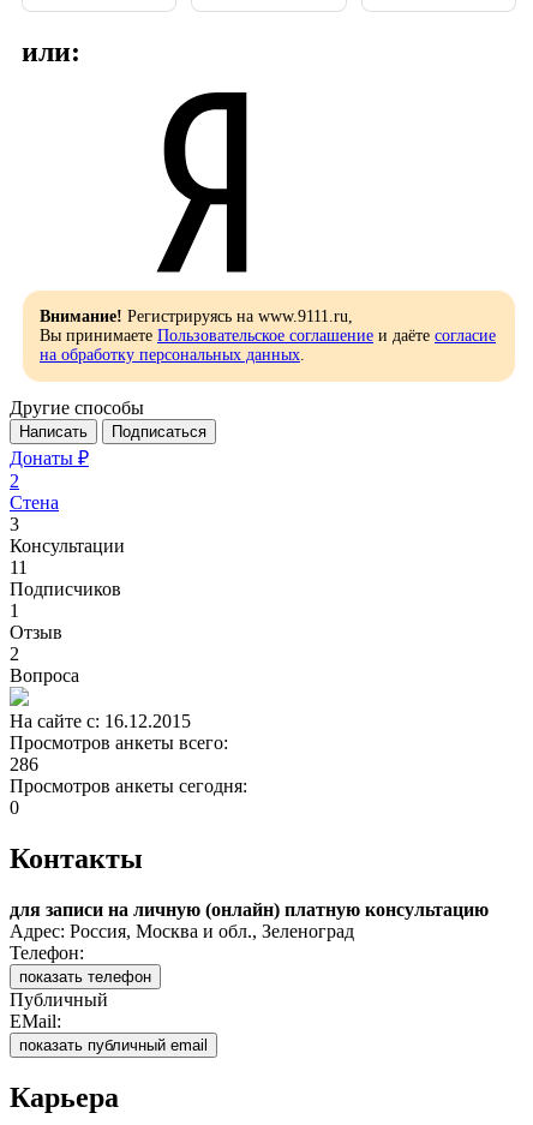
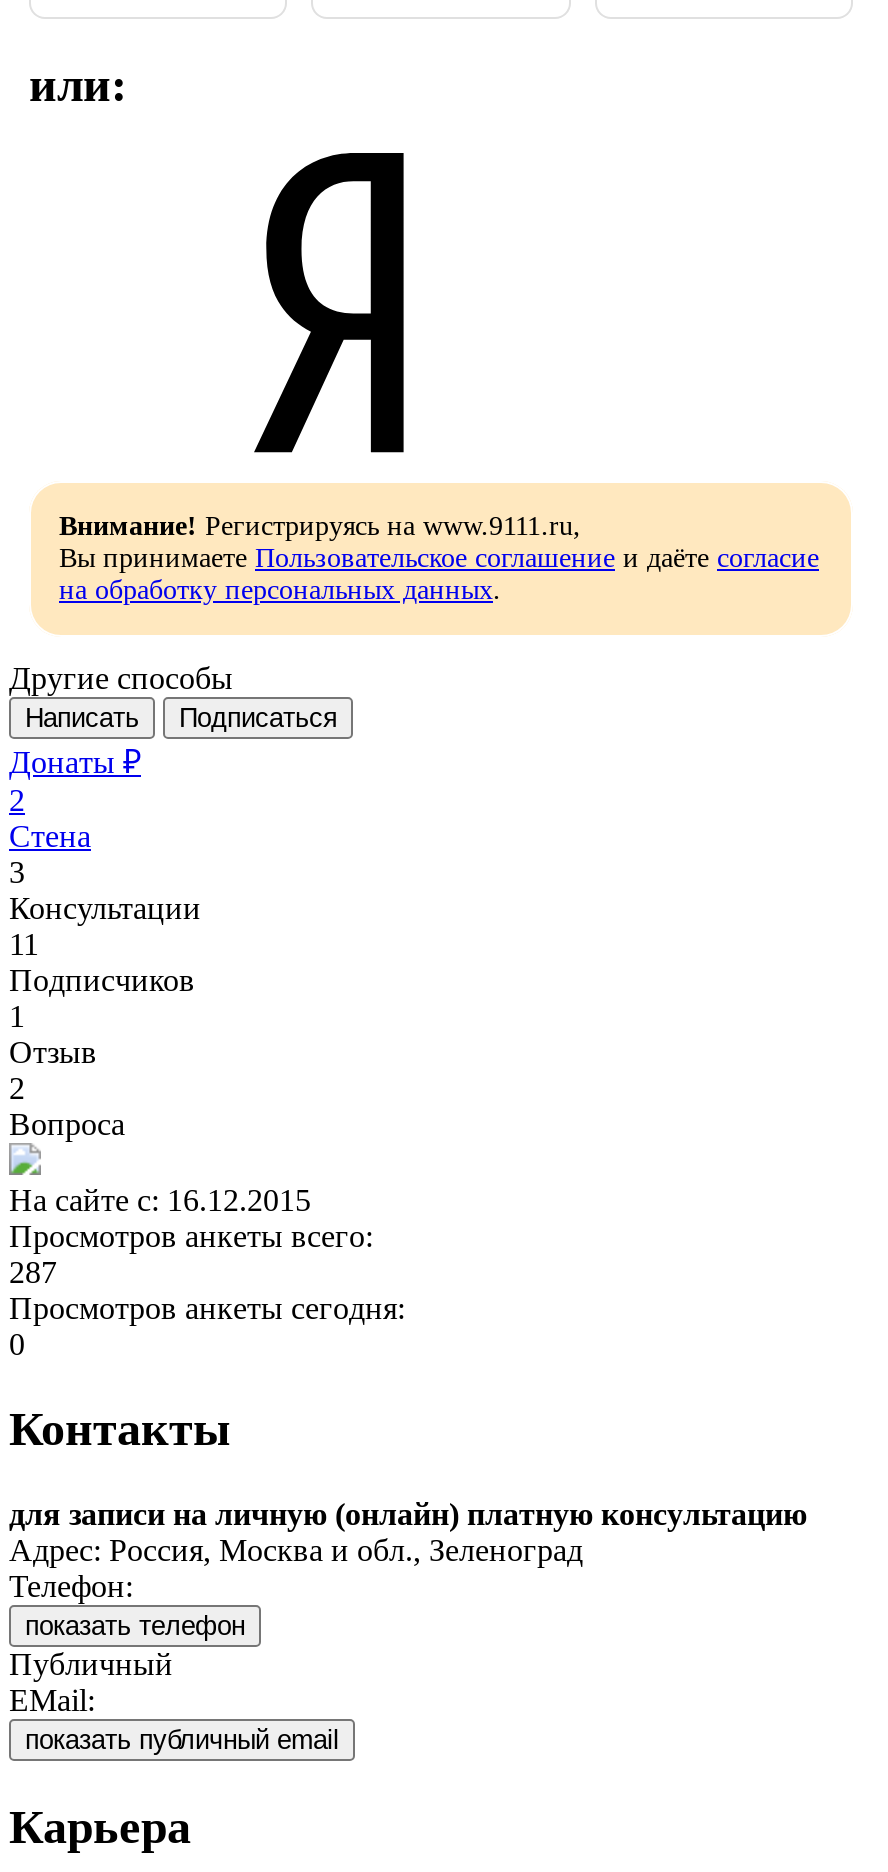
[10,754,38,775] 286 -> [9,1255,57,1289] 287

